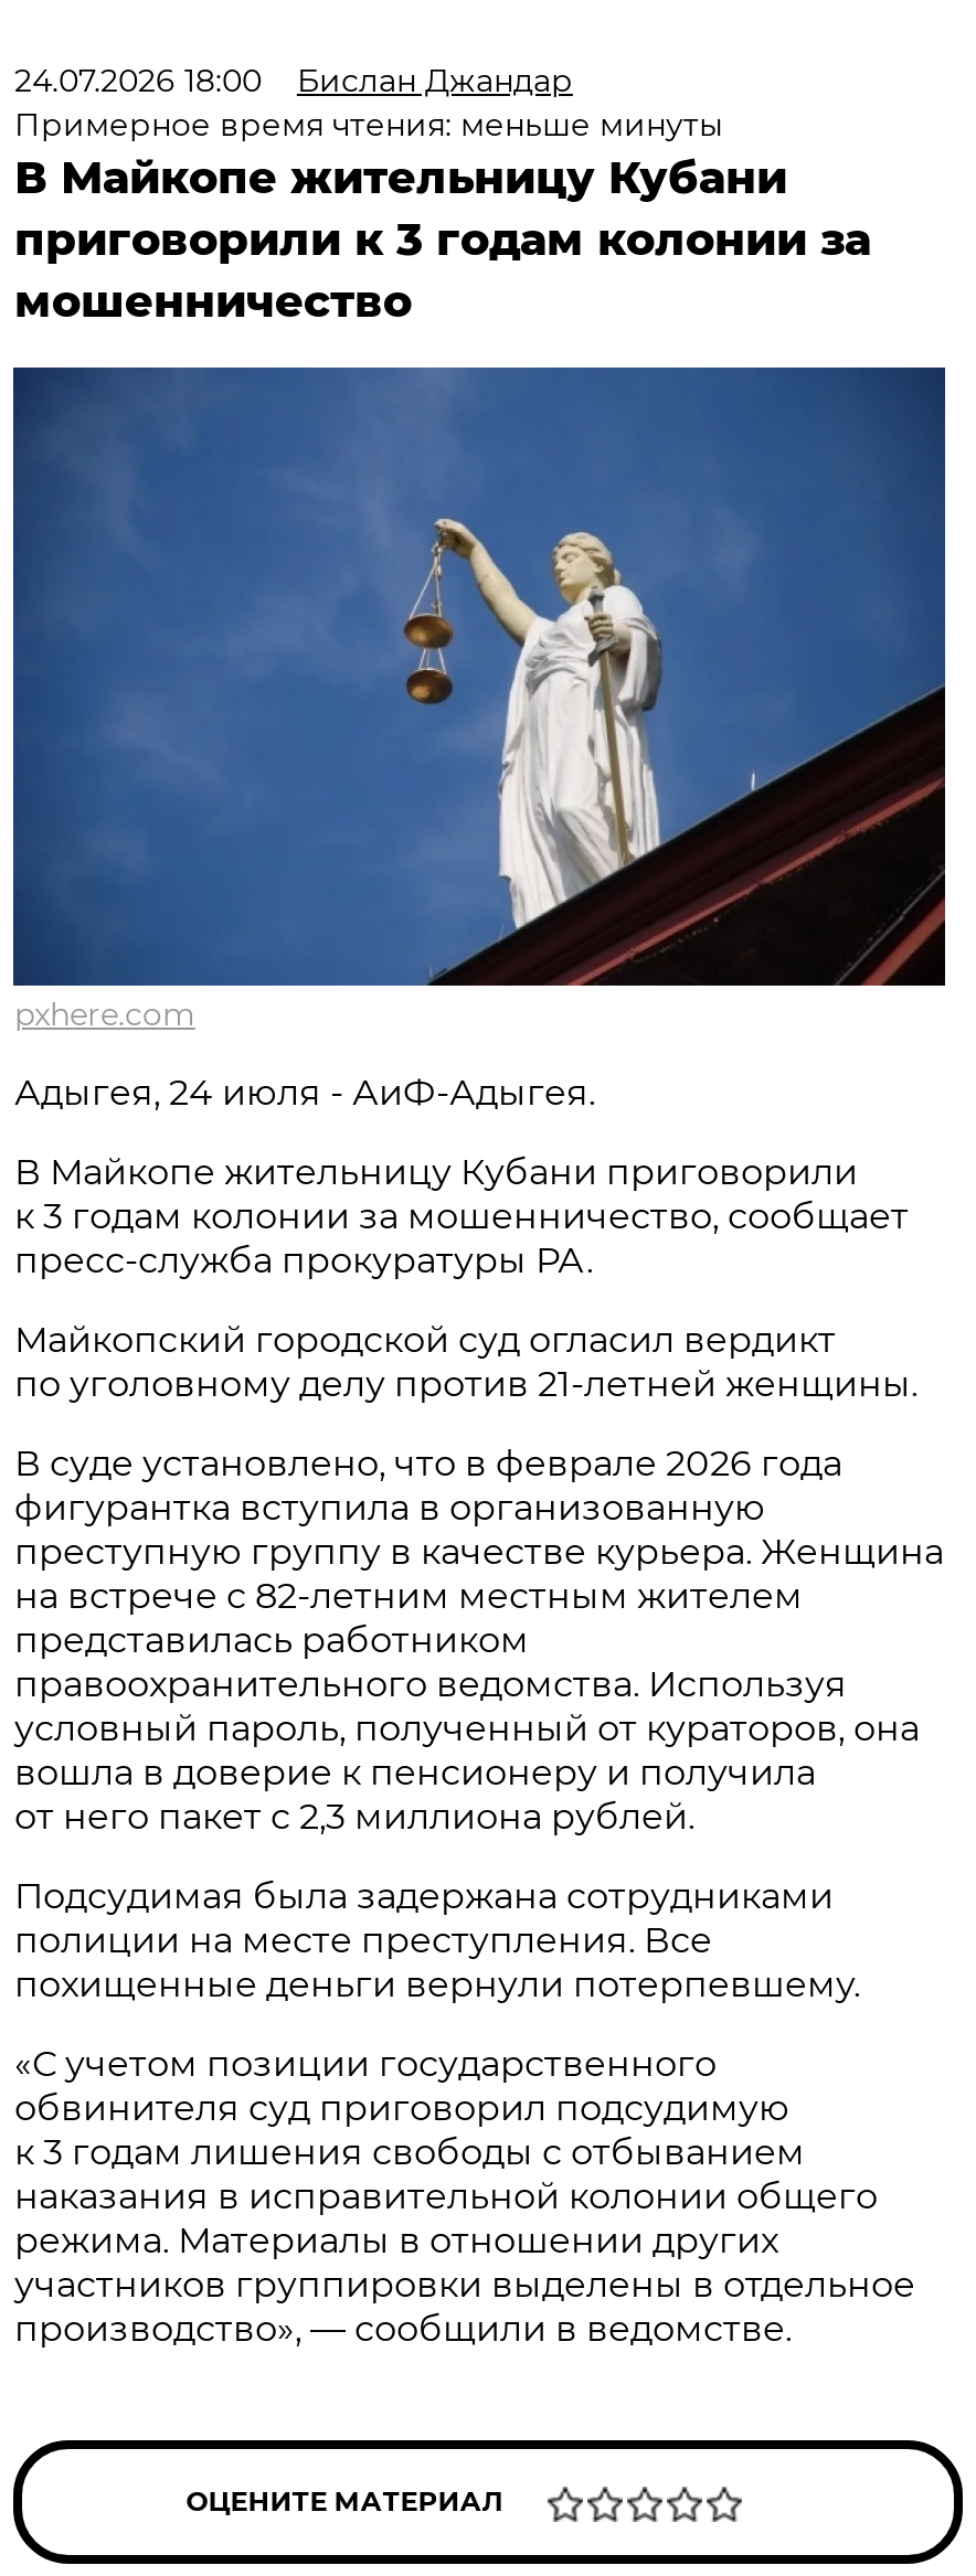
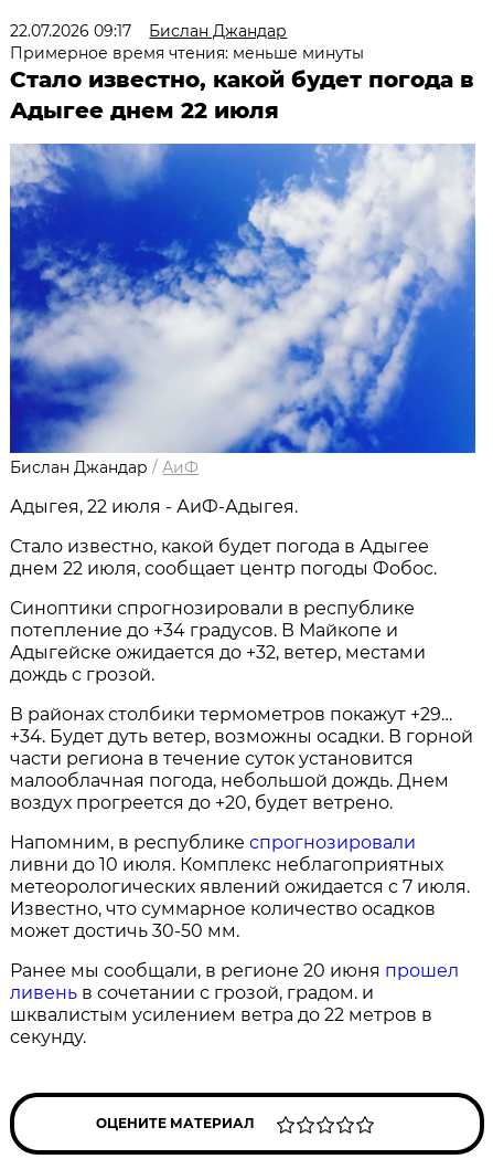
[14,60,573,100] 24.07.2026 18:00 Бислан Джандар -> [10,21,287,41] 22.07.2026 09:17 Бислан Джандар
[14,151,871,328] В Майкопе жительницу Кубани | приговорили к 3 годам колонии за | мошенничество -> [10,66,475,124] Стало известно, какой будет погода в | Адыгее днем 22 июля
[13,458,947,1034] [image] | pxhere.com -> [10,143,476,477] [image] | Бислан Джандар / АиФ
[14,1071,595,1113] Адыгея, 24 июля - АиФ-Адыгея. -> [10,496,298,517] Адыгея, 22 июля - АиФ-Адыгея.
[14,1151,908,1281] В Майкопе жительницу Кубани приговорили | к 3 годам колонии за мошенничество, сообщает | пресс-служба прокуратуры РА. -> [10,536,437,579] Стало известно, какой будет погода в Адыгее | днем 22 июля, сообщает центр погоды Фобос.
[14,1319,917,1405] Майкопский городской суд огласил вердикт | по уголовному делу против 21-летней женщины. -> [10,598,426,685] Синоптики спрогнозировали в республике | потепление до +34 градусов. В Майкопе и | Адыгейске ожидается до +32, ветер, местами | дождь с грозой.
[14,1442,944,1837] В суде установлено, что в феврале 2026 года | фигурантка вступила в организованную | преступную группу в качестве курьера. Женщина | на встрече с 82-летним местным жителем | представилась работником | правоохранительного ведомства. Используя | условный пароль, полученный от кураторов, она | вошла в доверие к пенсионеру и получила | от него пакет с 2,3 миллиона рублей. -> [10,704,474,813] В районах столбики термометров покажут +29… | +34. Будет дуть ветер, возможны осадки. В горной | части региона в течение суток установится | малооблачная погода, небольшой дождь. Днем | воздух прогреется до +20, будет ветрено.
[14,1875,860,2005] Подсудимая была задержана сотрудниками | полиции на месте преступления. Все | похищенные деньги вернули потерпевшему. -> [10,832,470,941] Напомним, в республике спрогнозировали | ливни до 10 июля. Комплекс неблагоприятных | метеорологических явлений ожидается с 7 июля. | Известно, что суммарное количество осадков | может достичь 30-50 мм.
[14,2043,915,2350] «С учетом позиции государственного | обвинителя суд приговорил подсудимую | к 3 годам лишения свободы с отбыванием | наказания в исправительной колонии общего | режима. Материалы в отношении других | участников группировки выделены в отдельное | производство», — сообщили в ведомстве. -> [10,960,459,1047] Ранее мы сообщали, в регионе 20 июня прошел | ливень в сочетании с грозой, градом. и | шквалистым усилением ветра до 22 метров в | секунду.

